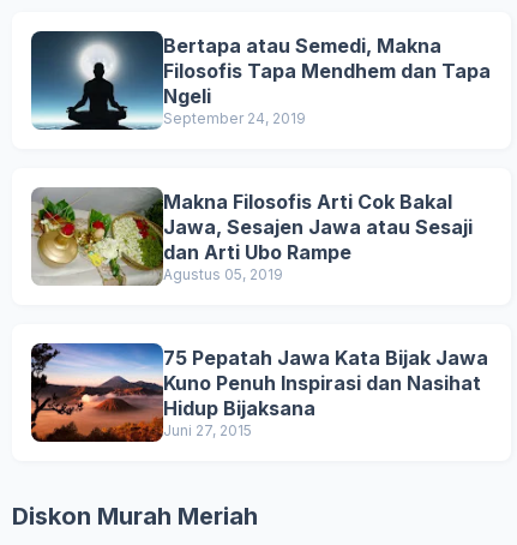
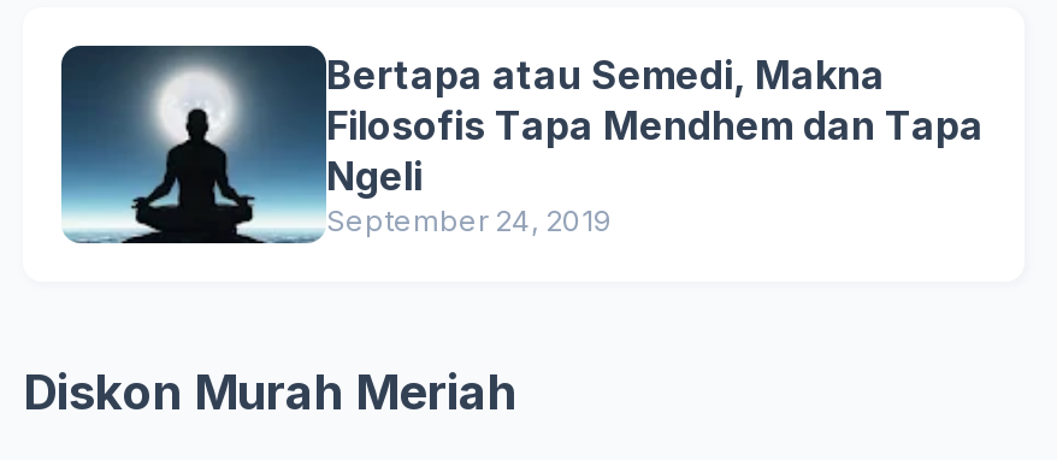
[30,186,473,287] [image] | Makna Filosofis Arti Cok Bakal | Jawa, Sesajen Jawa atau Sesaji | dan Arti Ubo Rampe | Agustus 05, 2019 -> none
[30,342,488,443] [image] | 75 Pepatah Jawa Kata Bijak Jawa | Kuno Penuh Inspirasi dan Nasihat | Hidup Bijaksana | Juni 27, 2015 -> none

